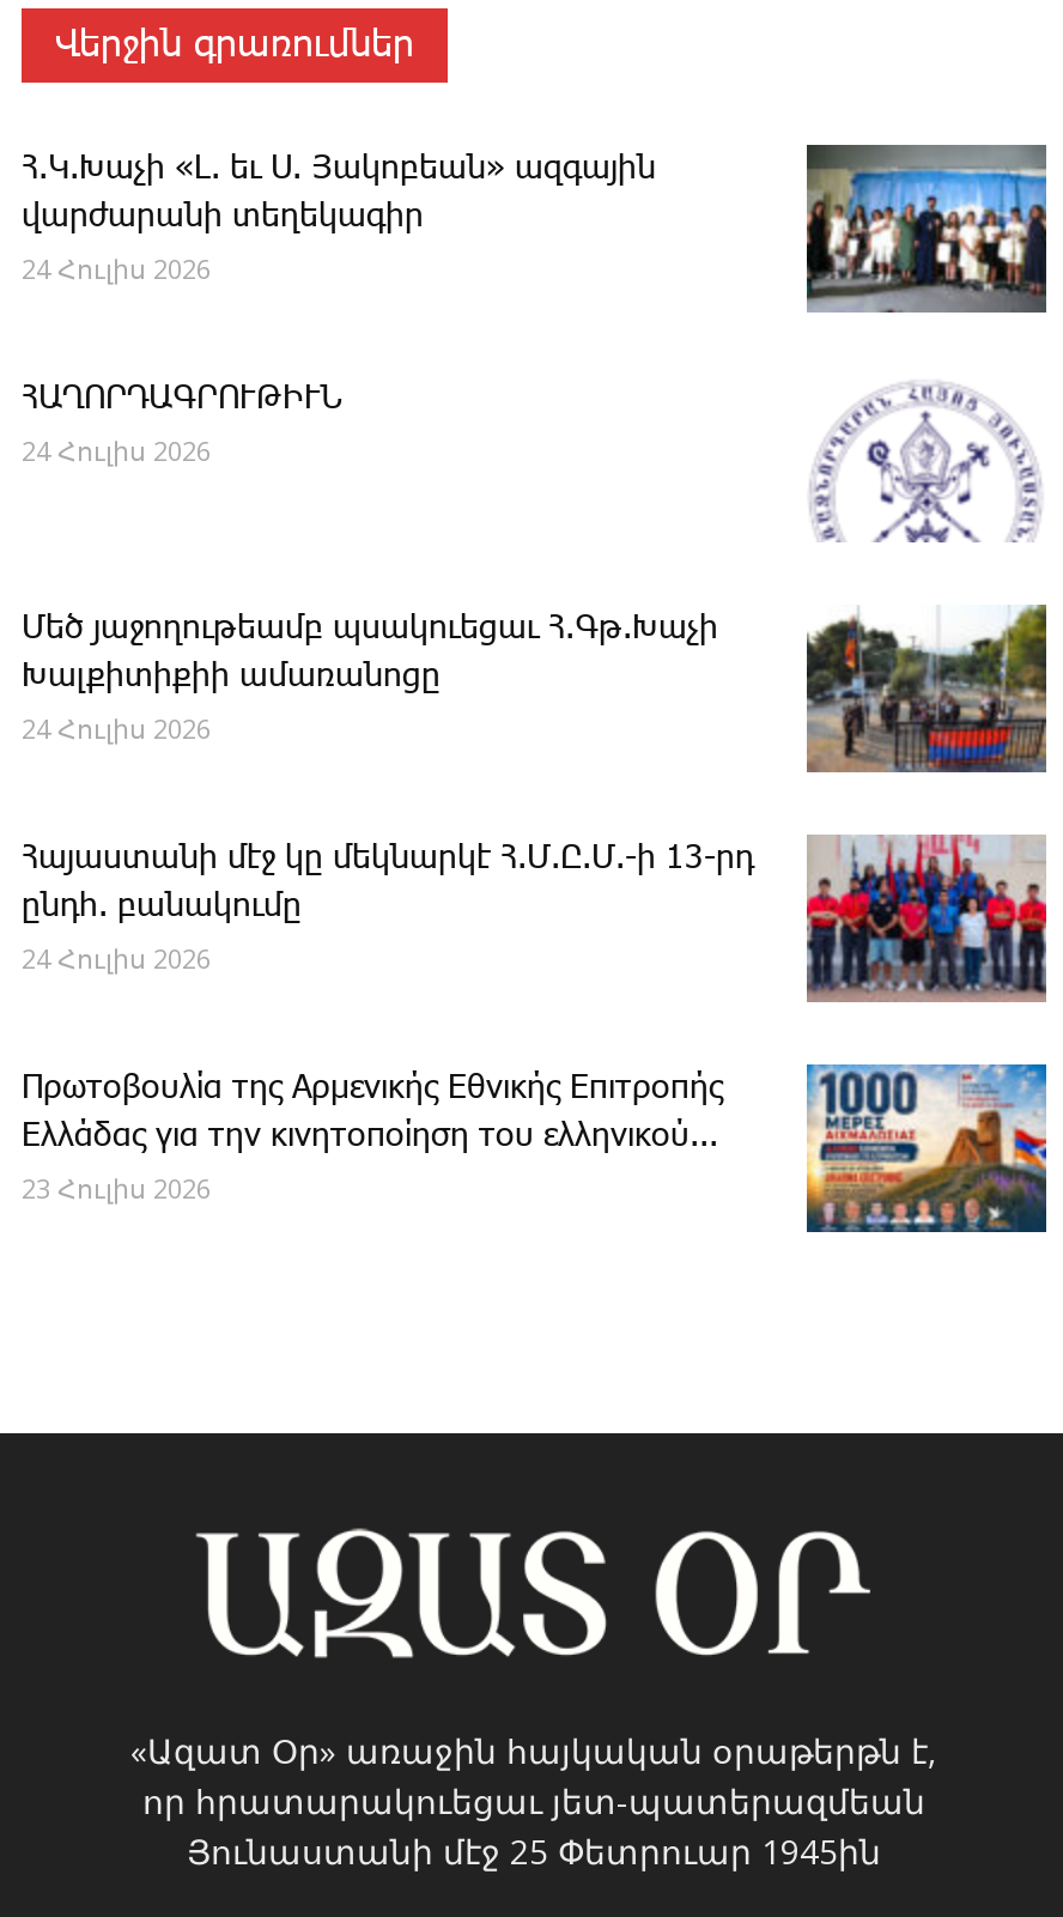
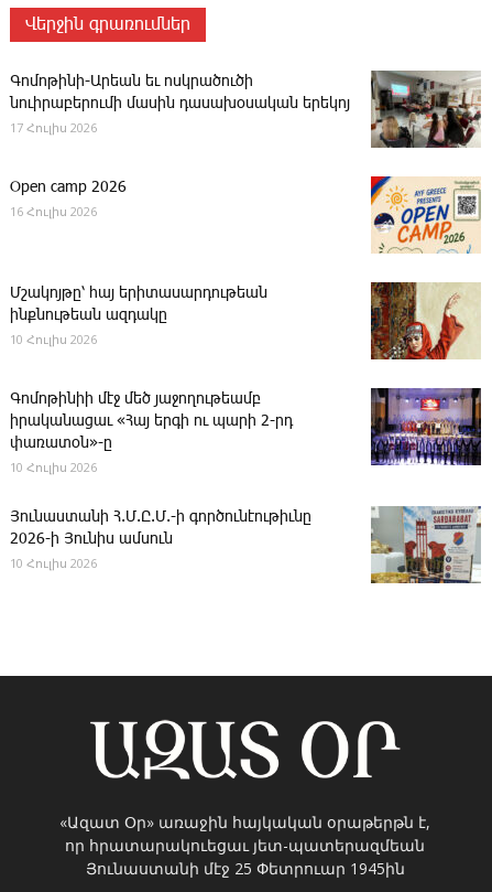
[22,153,656,234] Հ.Կ.Խաչի «Լ. եւ Ս. Յակոբեան» ազգային | վարժարանի տեղեկագիր -> [10,74,350,112] Գոմոթինի-Արեան եւ ոսկրածուծի | նուիրաբերումի մասին դասախօսական երեկոյ
[804,145,1049,315] [image] -> [371,71,481,149] [image]
[22,251,211,287] 24 Հուլիս 2026 -> [10,120,97,136] 17 Հուլիս 2026
[22,383,342,416] ՀԱՂՈՐԴԱԳՐՈՒԹԻՒՆ -> [10,180,127,196] Open camp 2026
[807,375,1046,545] [image] -> [370,175,482,254] [image]
[22,433,211,469] 24 Հուլիս 2026 -> [10,203,97,220] 16 Հուլիս 2026
[22,613,718,694] Մեծ յաջողութեամբ պսակուեցաւ Հ.Գթ.Խաչի | Խալքիտիքիի ամառանոցը -> [10,286,267,324] Մշակոյթը՝ հայ երիտասարդութեան | ինքնութեան ազդակը
[804,605,1049,775] [image] -> [370,281,481,361] [image]
[22,711,211,747] 24 Հուլիս 2026 -> [10,331,97,348] 10 Հուլիս 2026
[22,843,754,924] Հայաստանի մէջ կը մեկնարկէ Հ.Մ.Ը.Մ.-ի 13-րդ | ընդհ. բանակումը -> [10,392,293,451] Գոմոթինիի մէջ մեծ յաջողութեամբ | իրականացաւ «Հայ երգի ու պարի 2-րդ | փառատօն»-ը
[804,835,1049,1005] [image] -> [370,387,482,466] [image]
[22,941,211,977] 24 Հուլիս 2026 -> [10,459,97,476] 10 Հուլիս 2026
[22,1073,723,1154] Πρωτοβουλία της Αρμενικής Εθνικής Επιτροπής | Ελλάδας για την κινητοποίηση του ελληνικού... -> [10,510,311,547] Յունաստանի Հ.Մ.Ը.Մ.-ի գործունէութիւնը | 2026-ի Յունիս ամսուն
[804,1062,1049,1234] [image] -> [370,506,481,584] [image]
[22,1171,211,1207] 23 Հուլիս 2026 -> [10,555,97,572] 10 Հուլիս 2026

